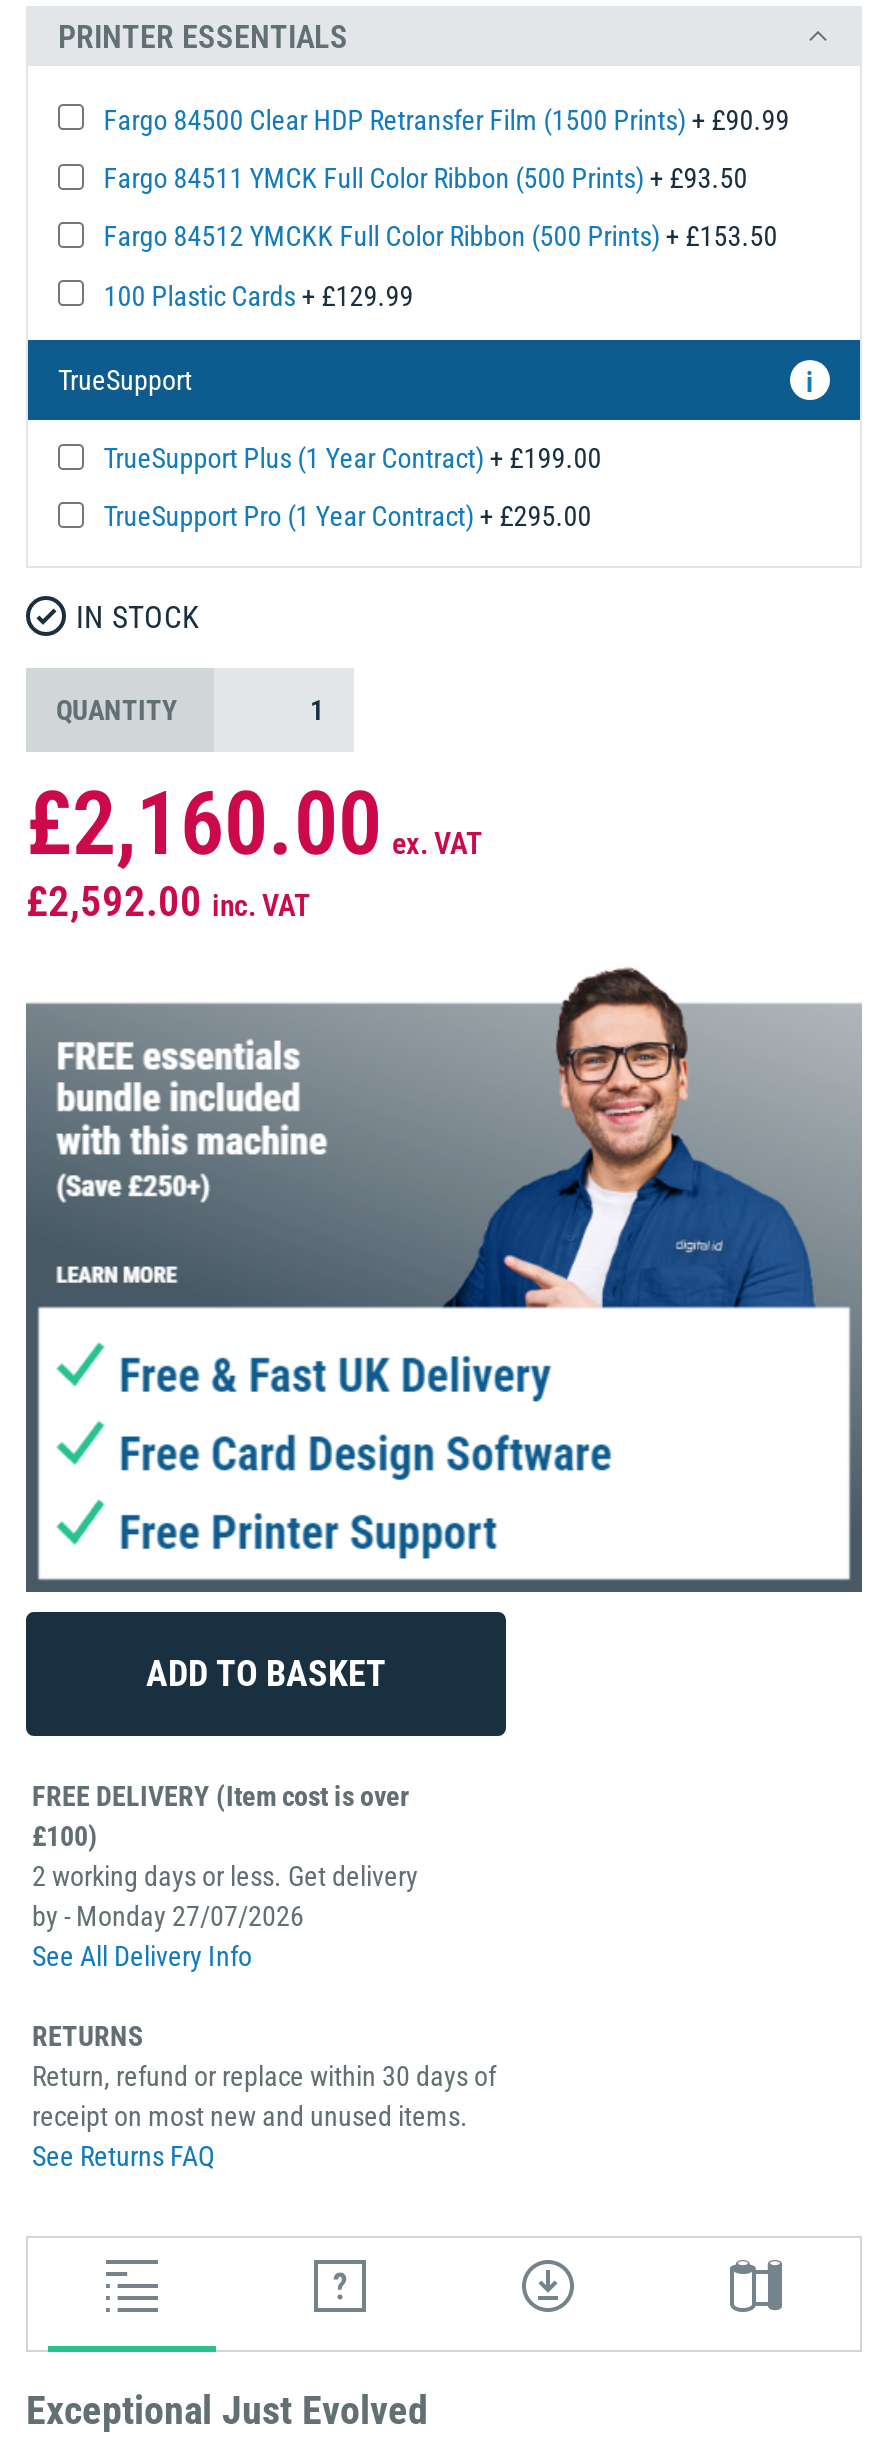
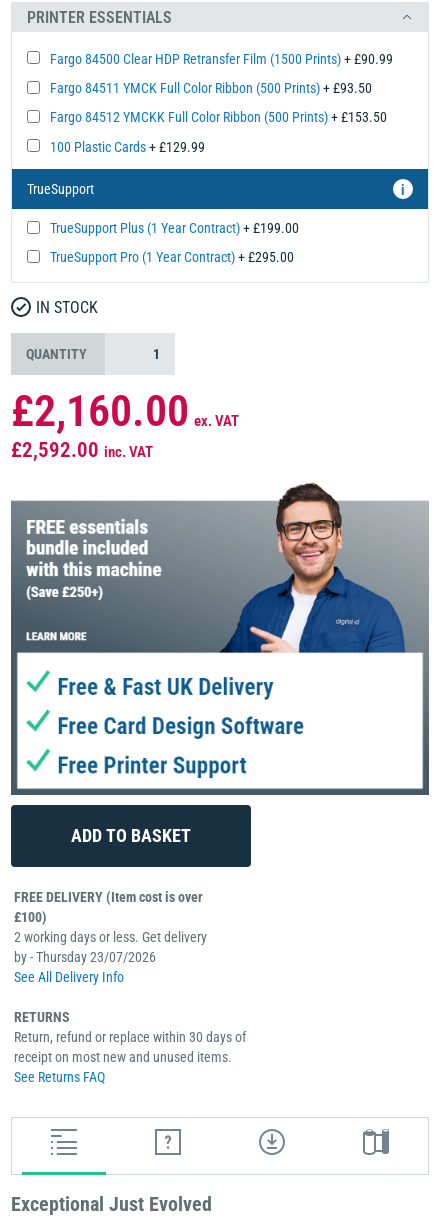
[32,1900,304,1932] by - Monday 27/07/2026 -> [14,949,156,965] by - Thursday 23/07/2026

